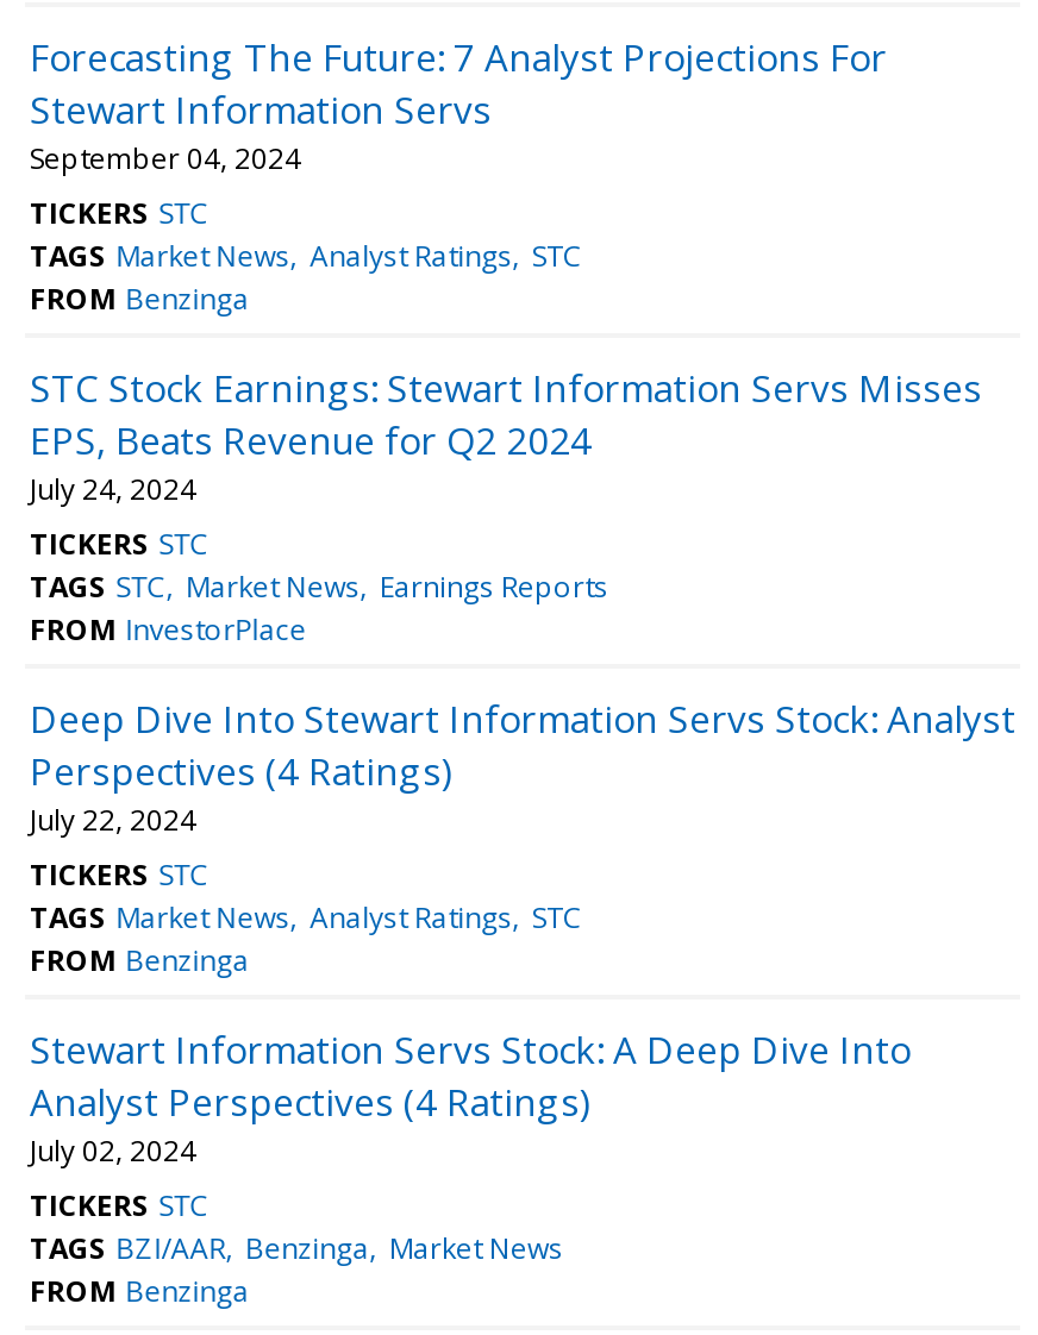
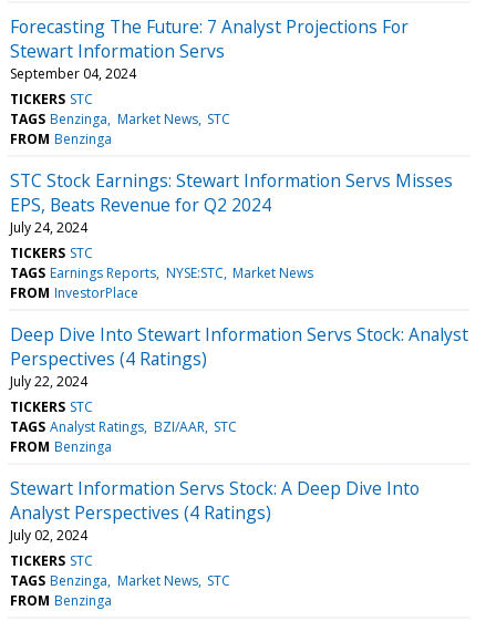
[30,235,582,276] TAGS Market News Analyst Ratings STC -> [10,109,230,128] TAGS Benzinga Market News STC
[30,566,608,606] TAGS STC Market News Earnings Reports -> [10,263,313,282] TAGS Earnings Reports NYSE:STC Market News
[30,897,582,937] TAGS Market News Analyst Ratings STC -> [10,417,237,436] TAGS Analyst Ratings BZI/AAR STC
[30,1227,563,1268] TAGS BZI/AAR Benzinga Market News -> [10,571,230,590] TAGS Benzinga Market News STC

